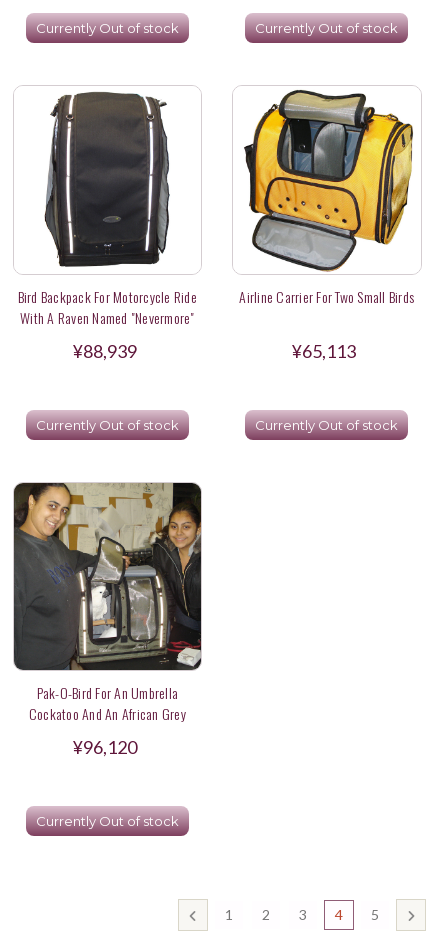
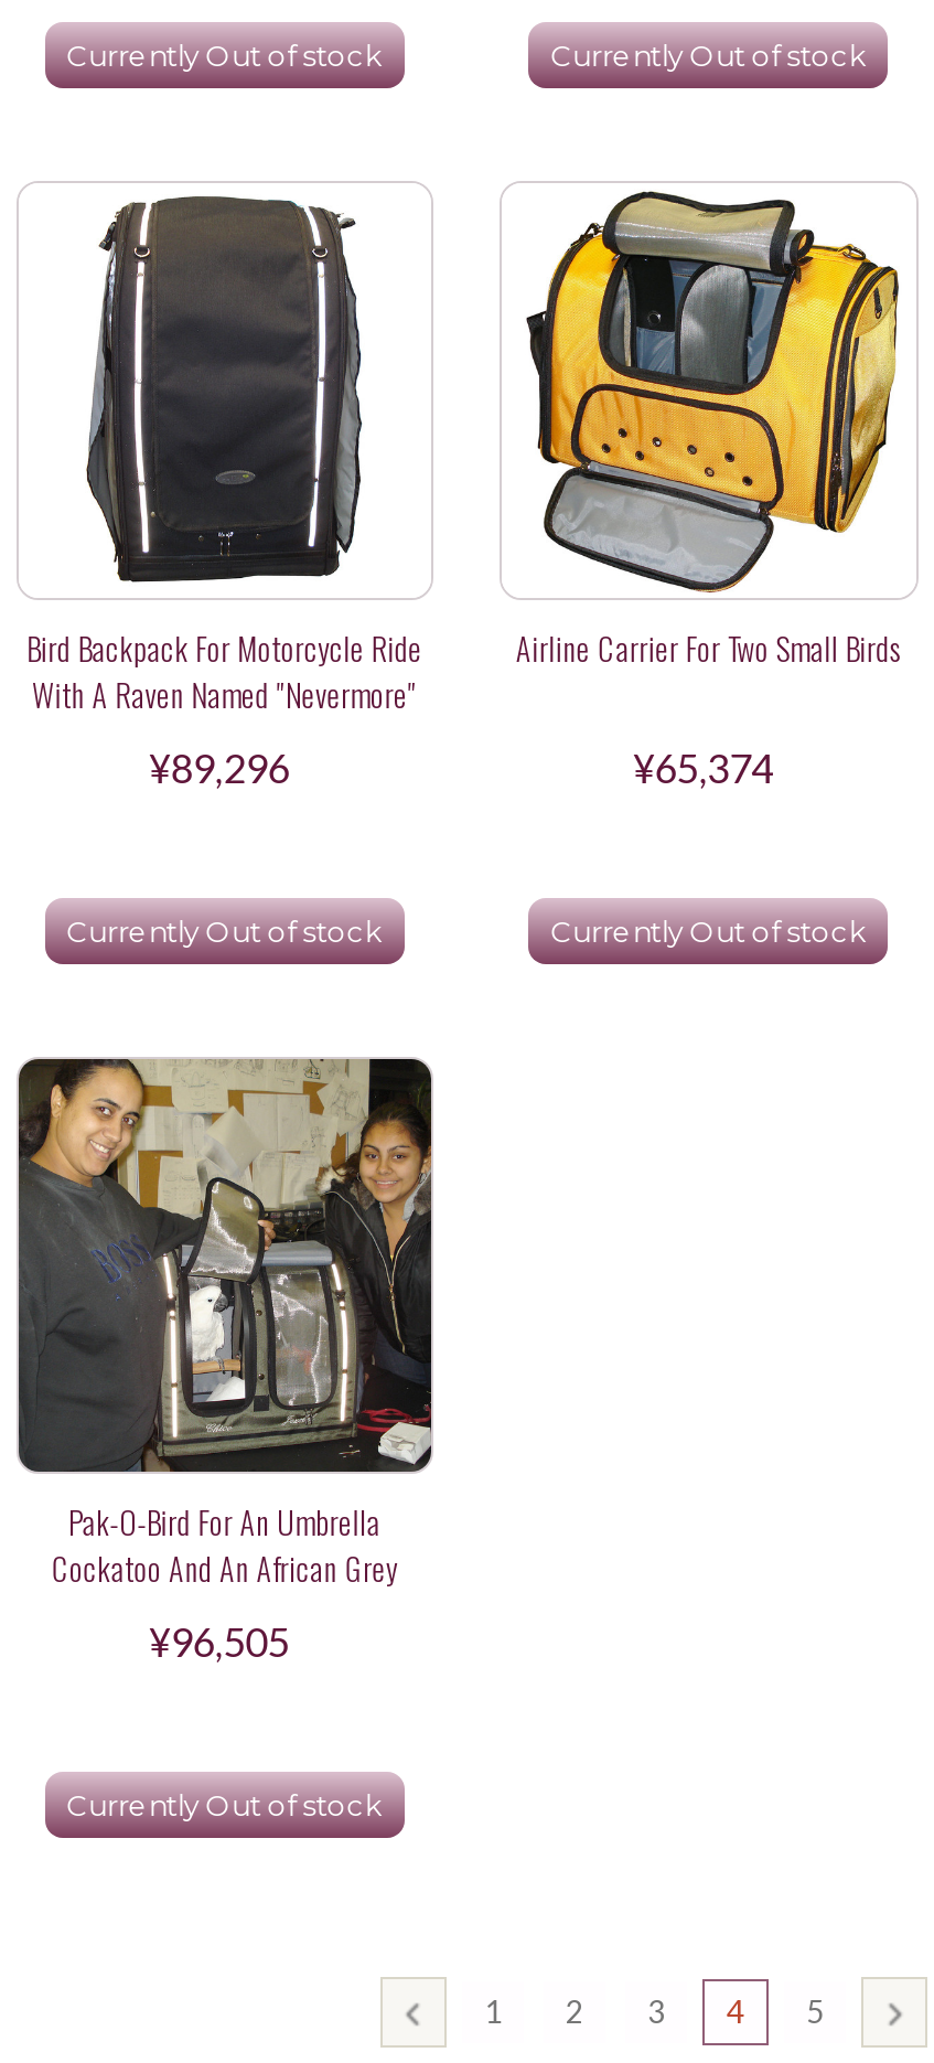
[73,340,137,362] ¥88,939 -> [148,743,290,791] ¥89,296
[292,340,356,362] ¥65,113 -> [632,743,773,791] ¥65,374
[73,736,137,758] ¥96,120 -> [148,1617,290,1666] ¥96,505

